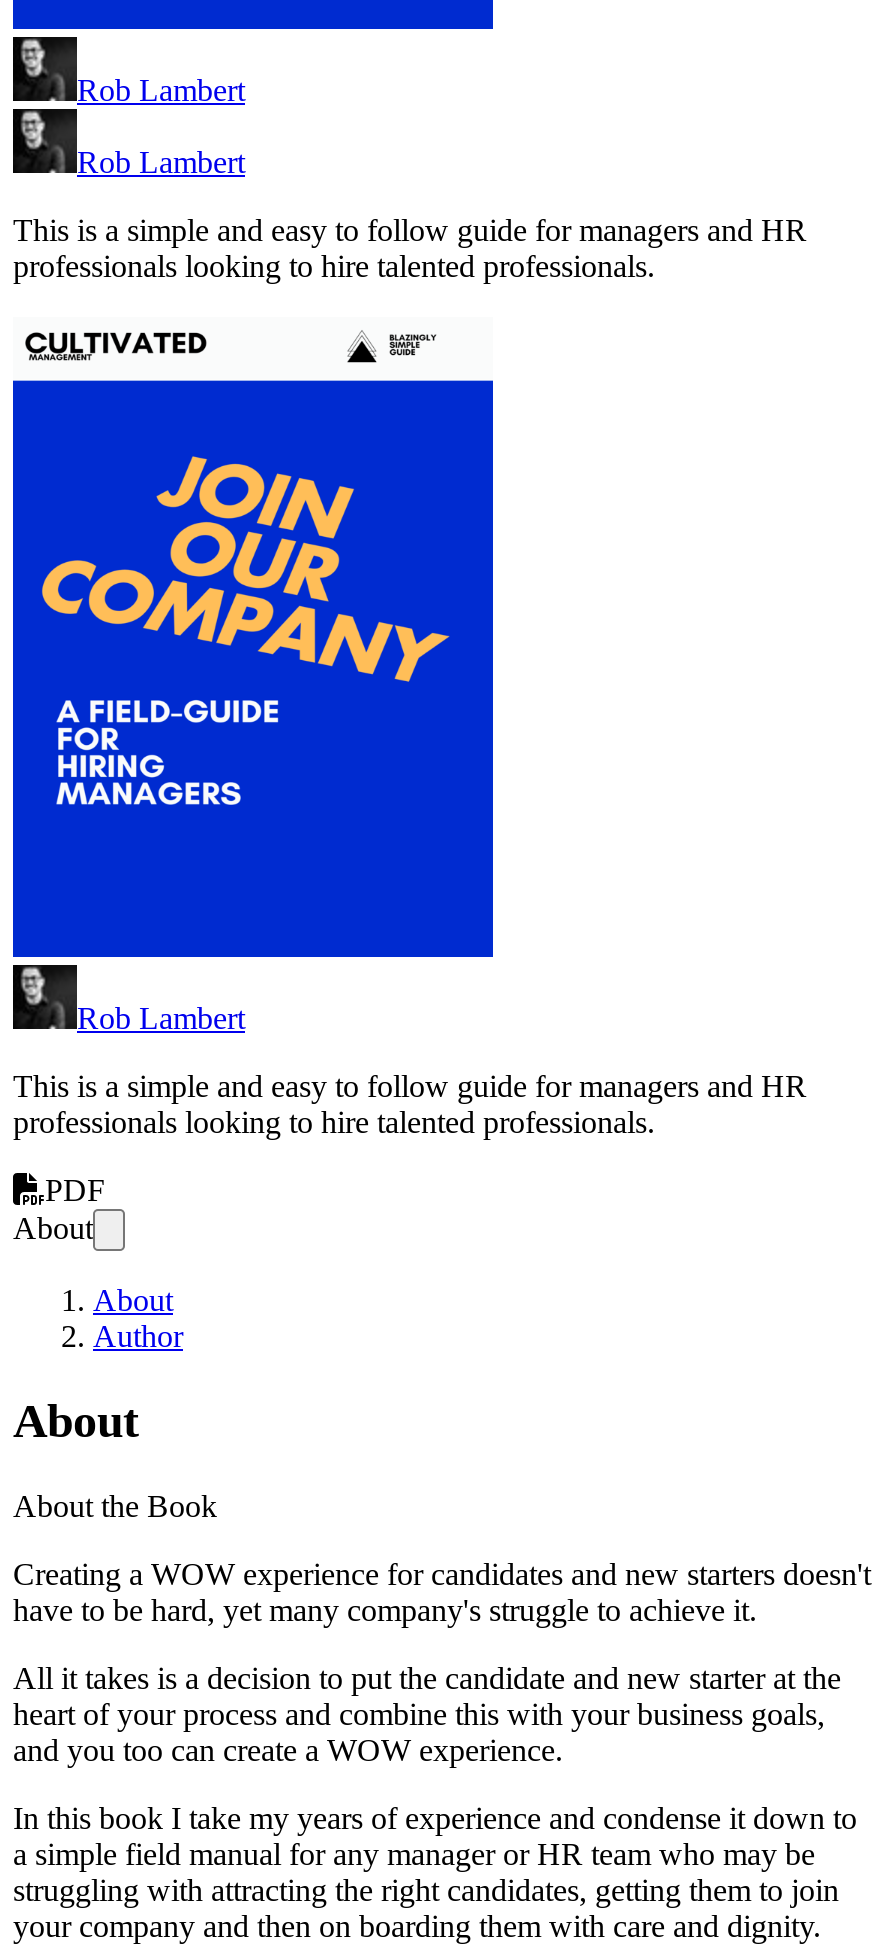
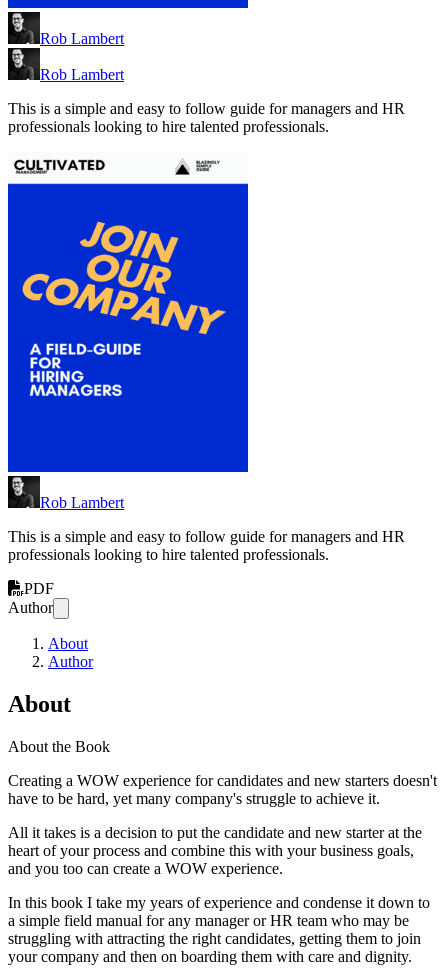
[13,1211,93,1245] About -> [8,599,53,616] Author

